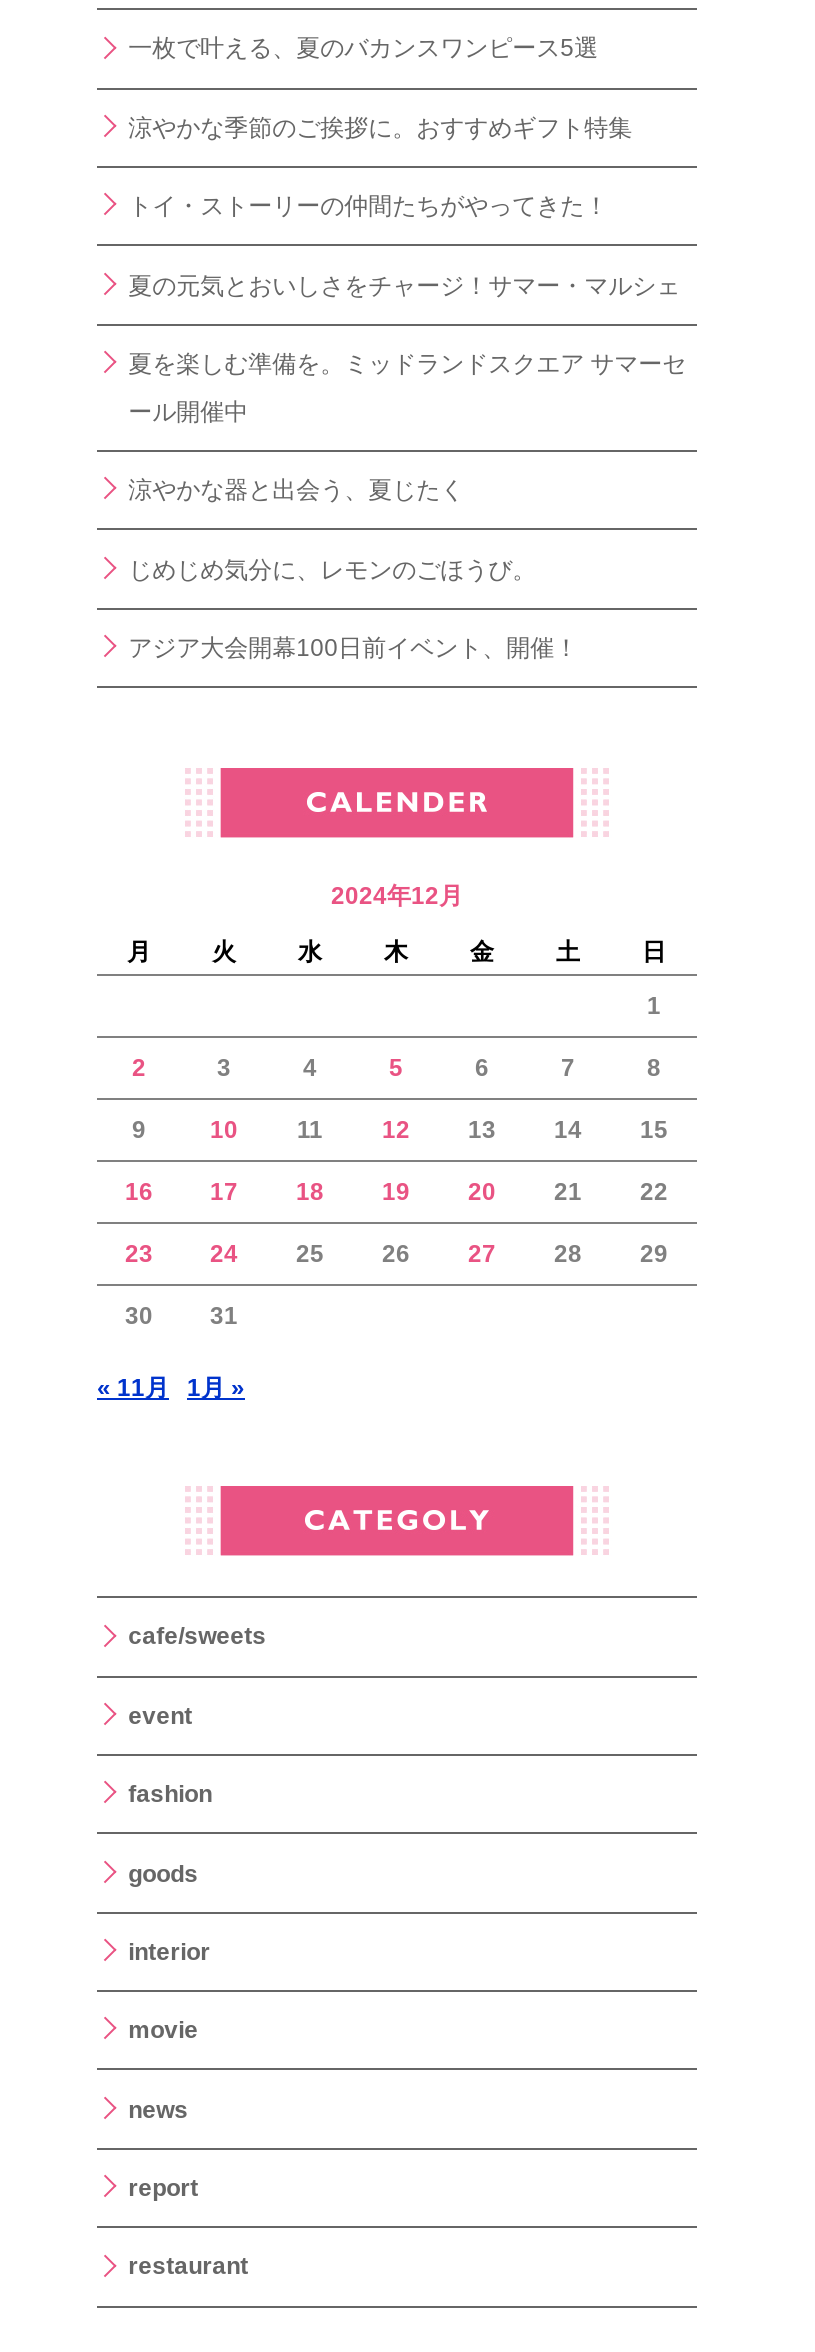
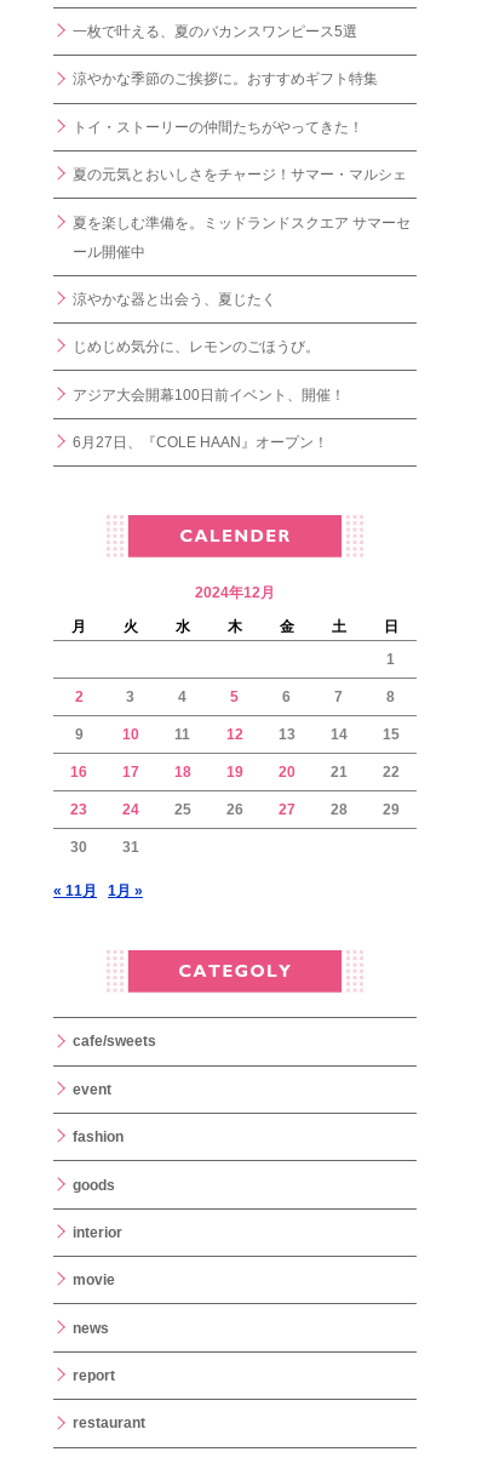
none -> [72,434,328,451] 6月27日、『COLE HAAN』オープン！

